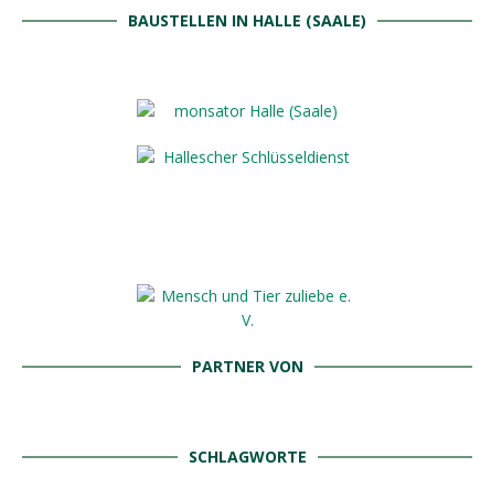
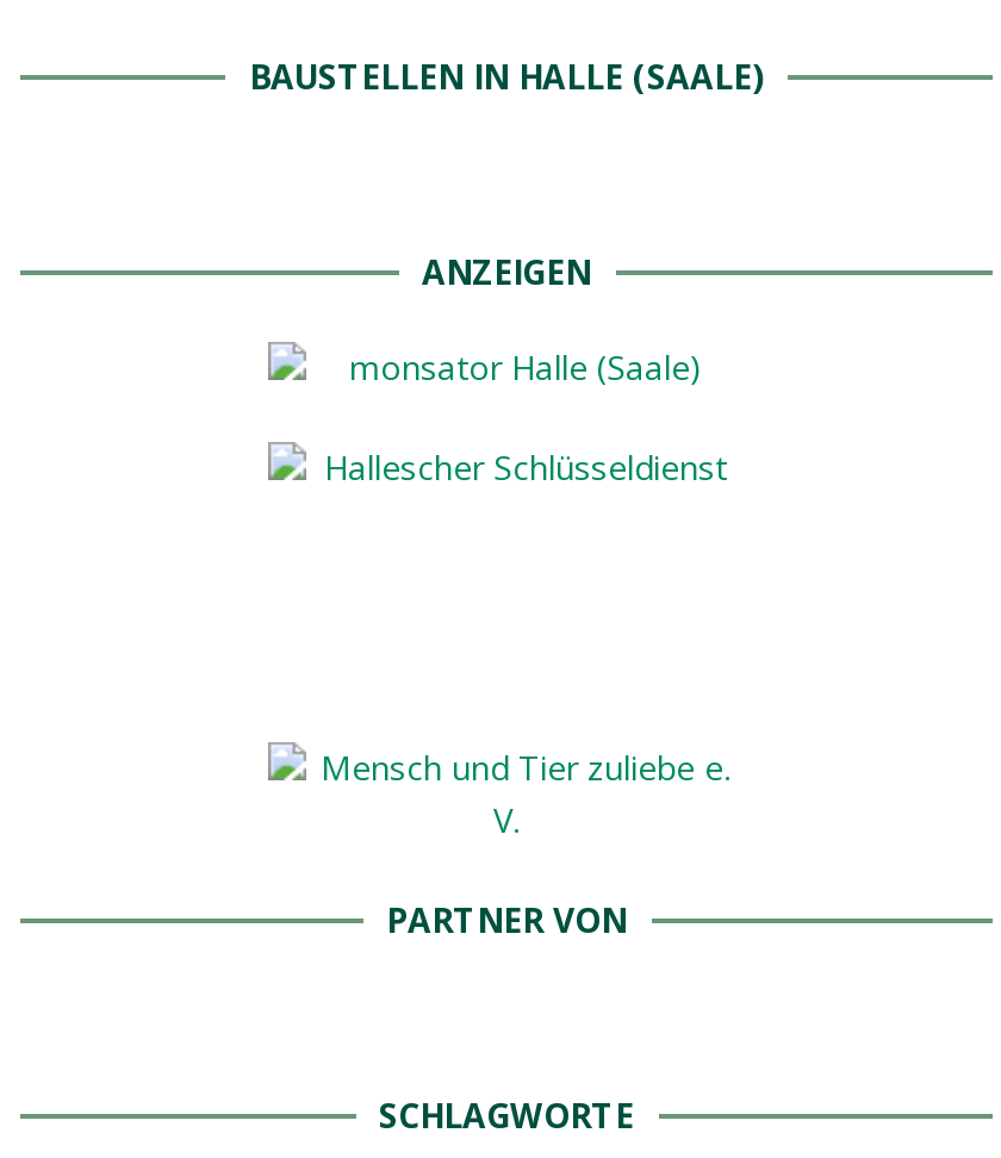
none -> [422,249,591,294] ANZEIGEN

